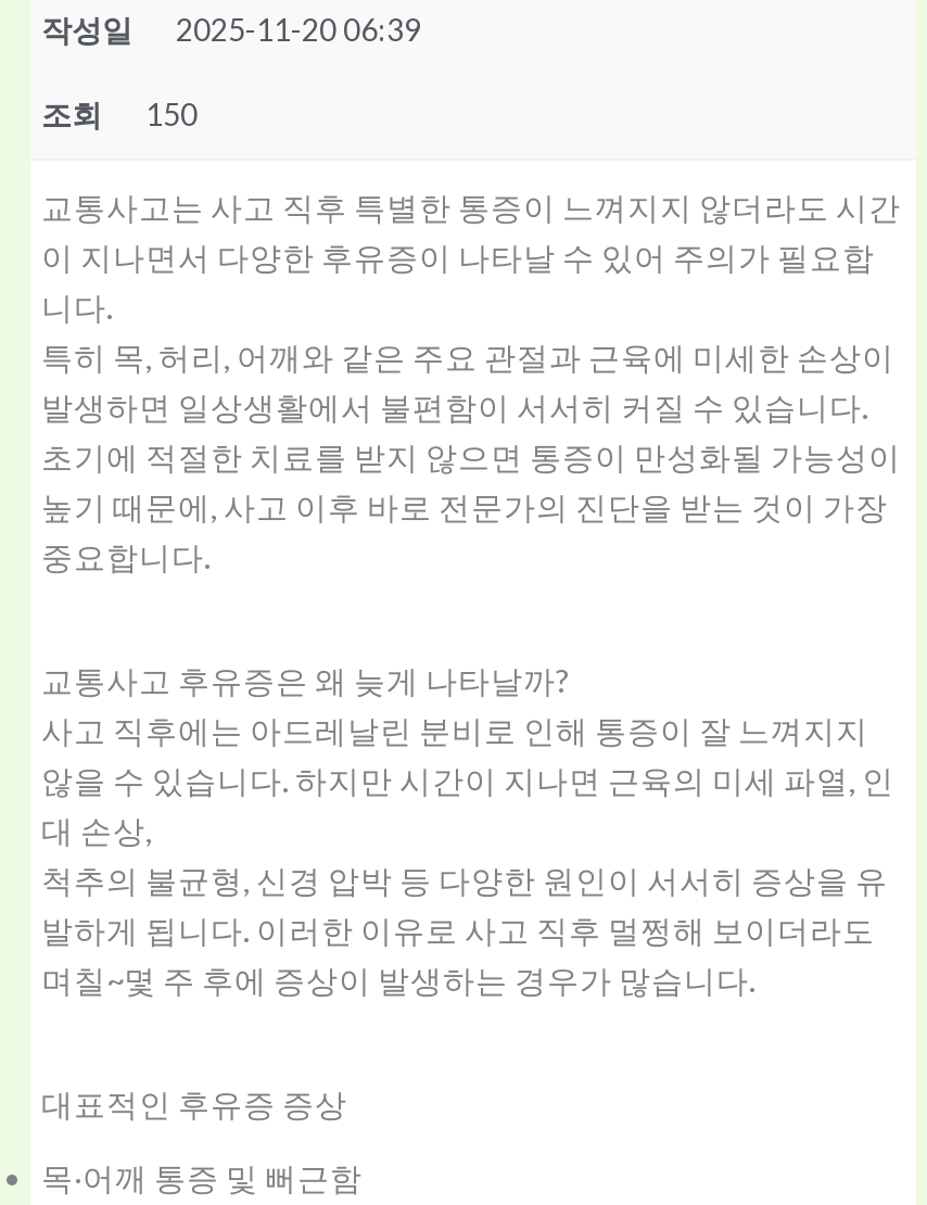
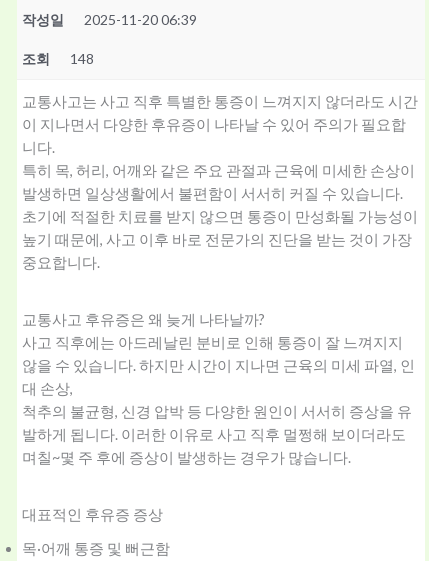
[41,95,198,132] 조회 150 -> [22,50,94,67] 조회 148

